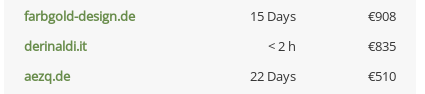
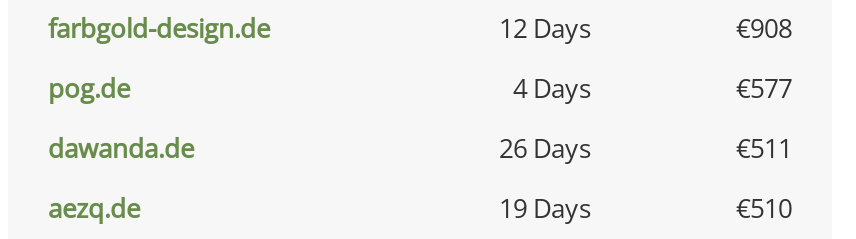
[249,7,295,25] 15 Days -> [499,10,591,46] 12 Days
[24,37,396,55] derinaldi.it | < 2 h | €835 -> [48,70,792,166] pog.de | 4 Days | €577 | dawanda.de | 26 Days | €511
[249,67,295,85] 22 Days -> [499,190,591,226] 19 Days

